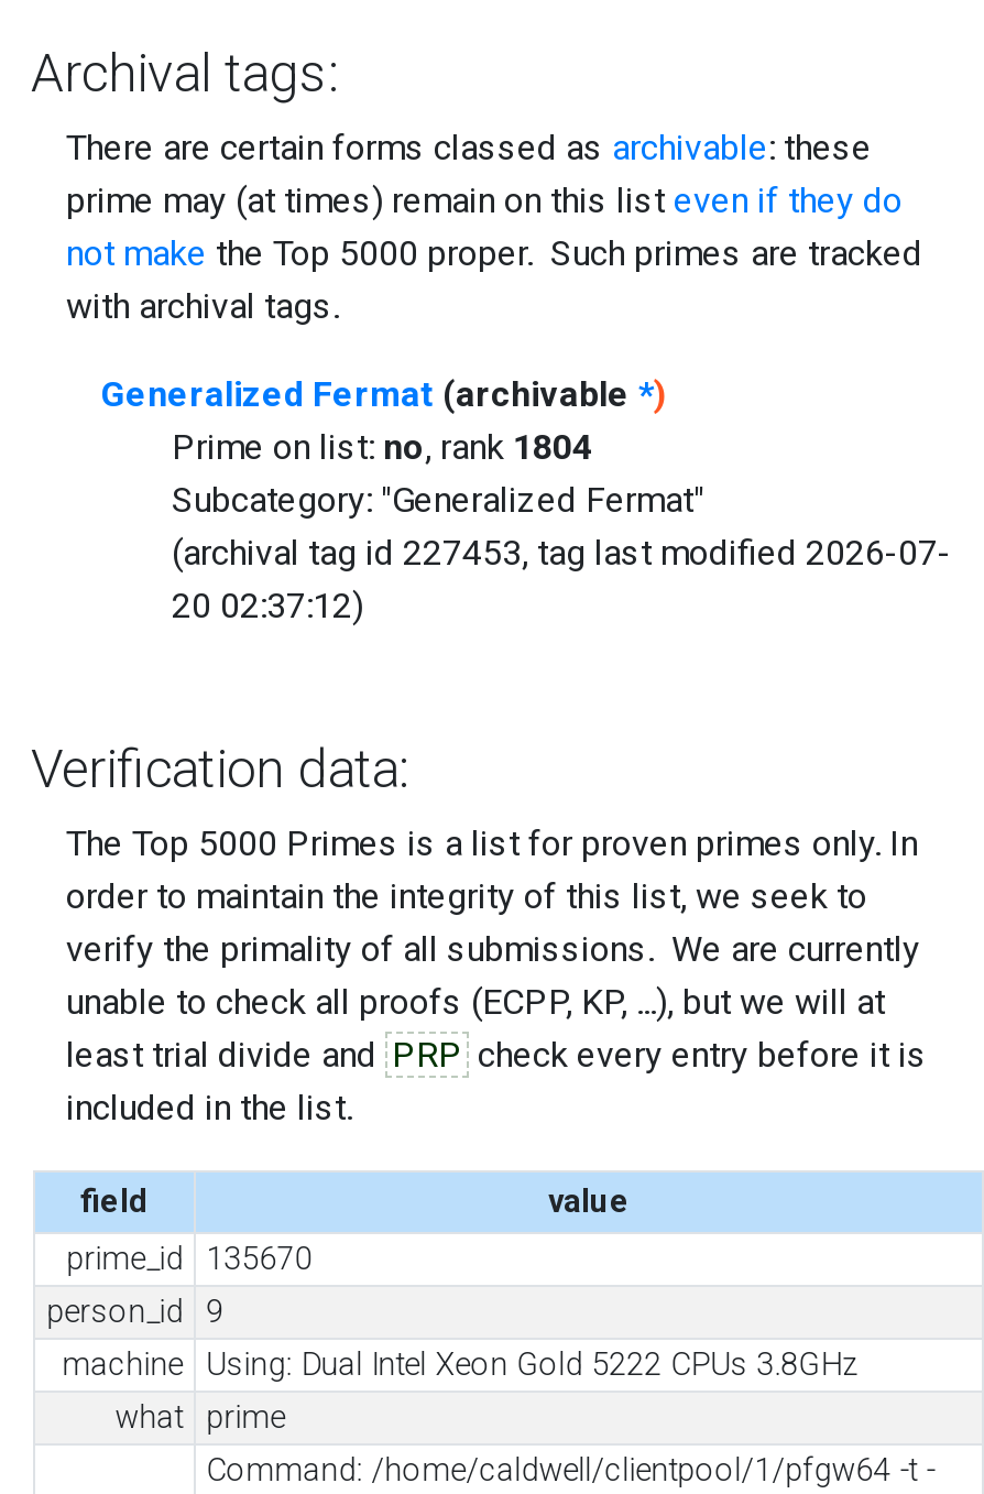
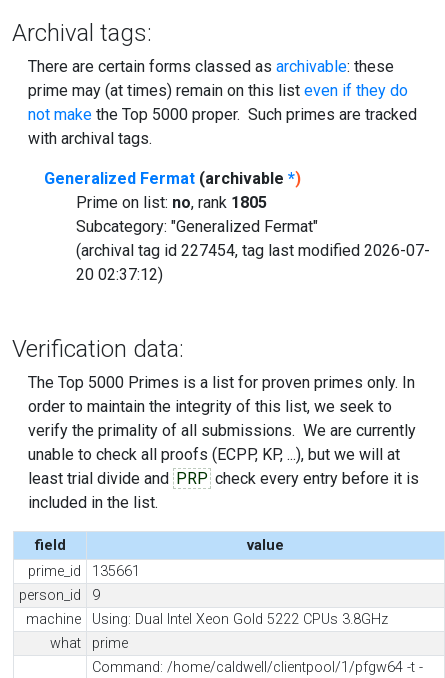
[172,426,592,468] Prime on list: no, rank 1804 -> [76,193,267,212] Prime on list: no, rank 1805
[172,532,951,574] (archival tag id 227453, tag last modified 2026-07- -> [76,241,430,260] (archival tag id 227454, tag last modified 2026-07-
[66,1241,312,1278] prime_id 135670 -> [28,563,140,580] prime_id 135661

